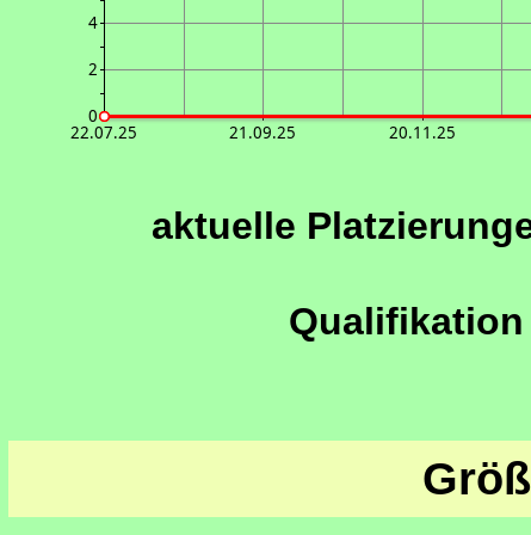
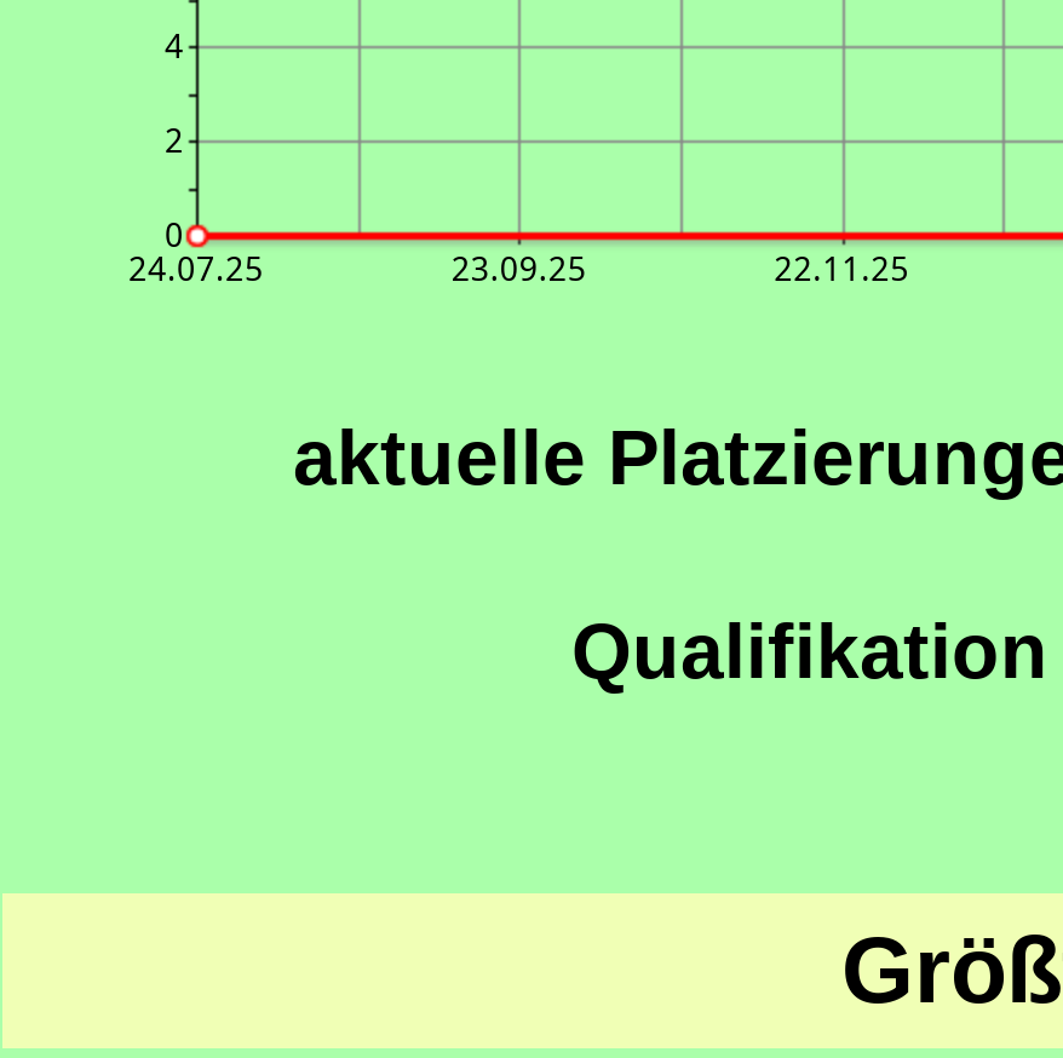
[70,122,137,144] 22.07.25 -> [128,248,264,292] 24.07.25
[229,122,296,144] 21.09.25 -> [451,248,587,292] 23.09.25
[389,122,455,144] 20.11.25 -> [774,248,910,292] 22.11.25

